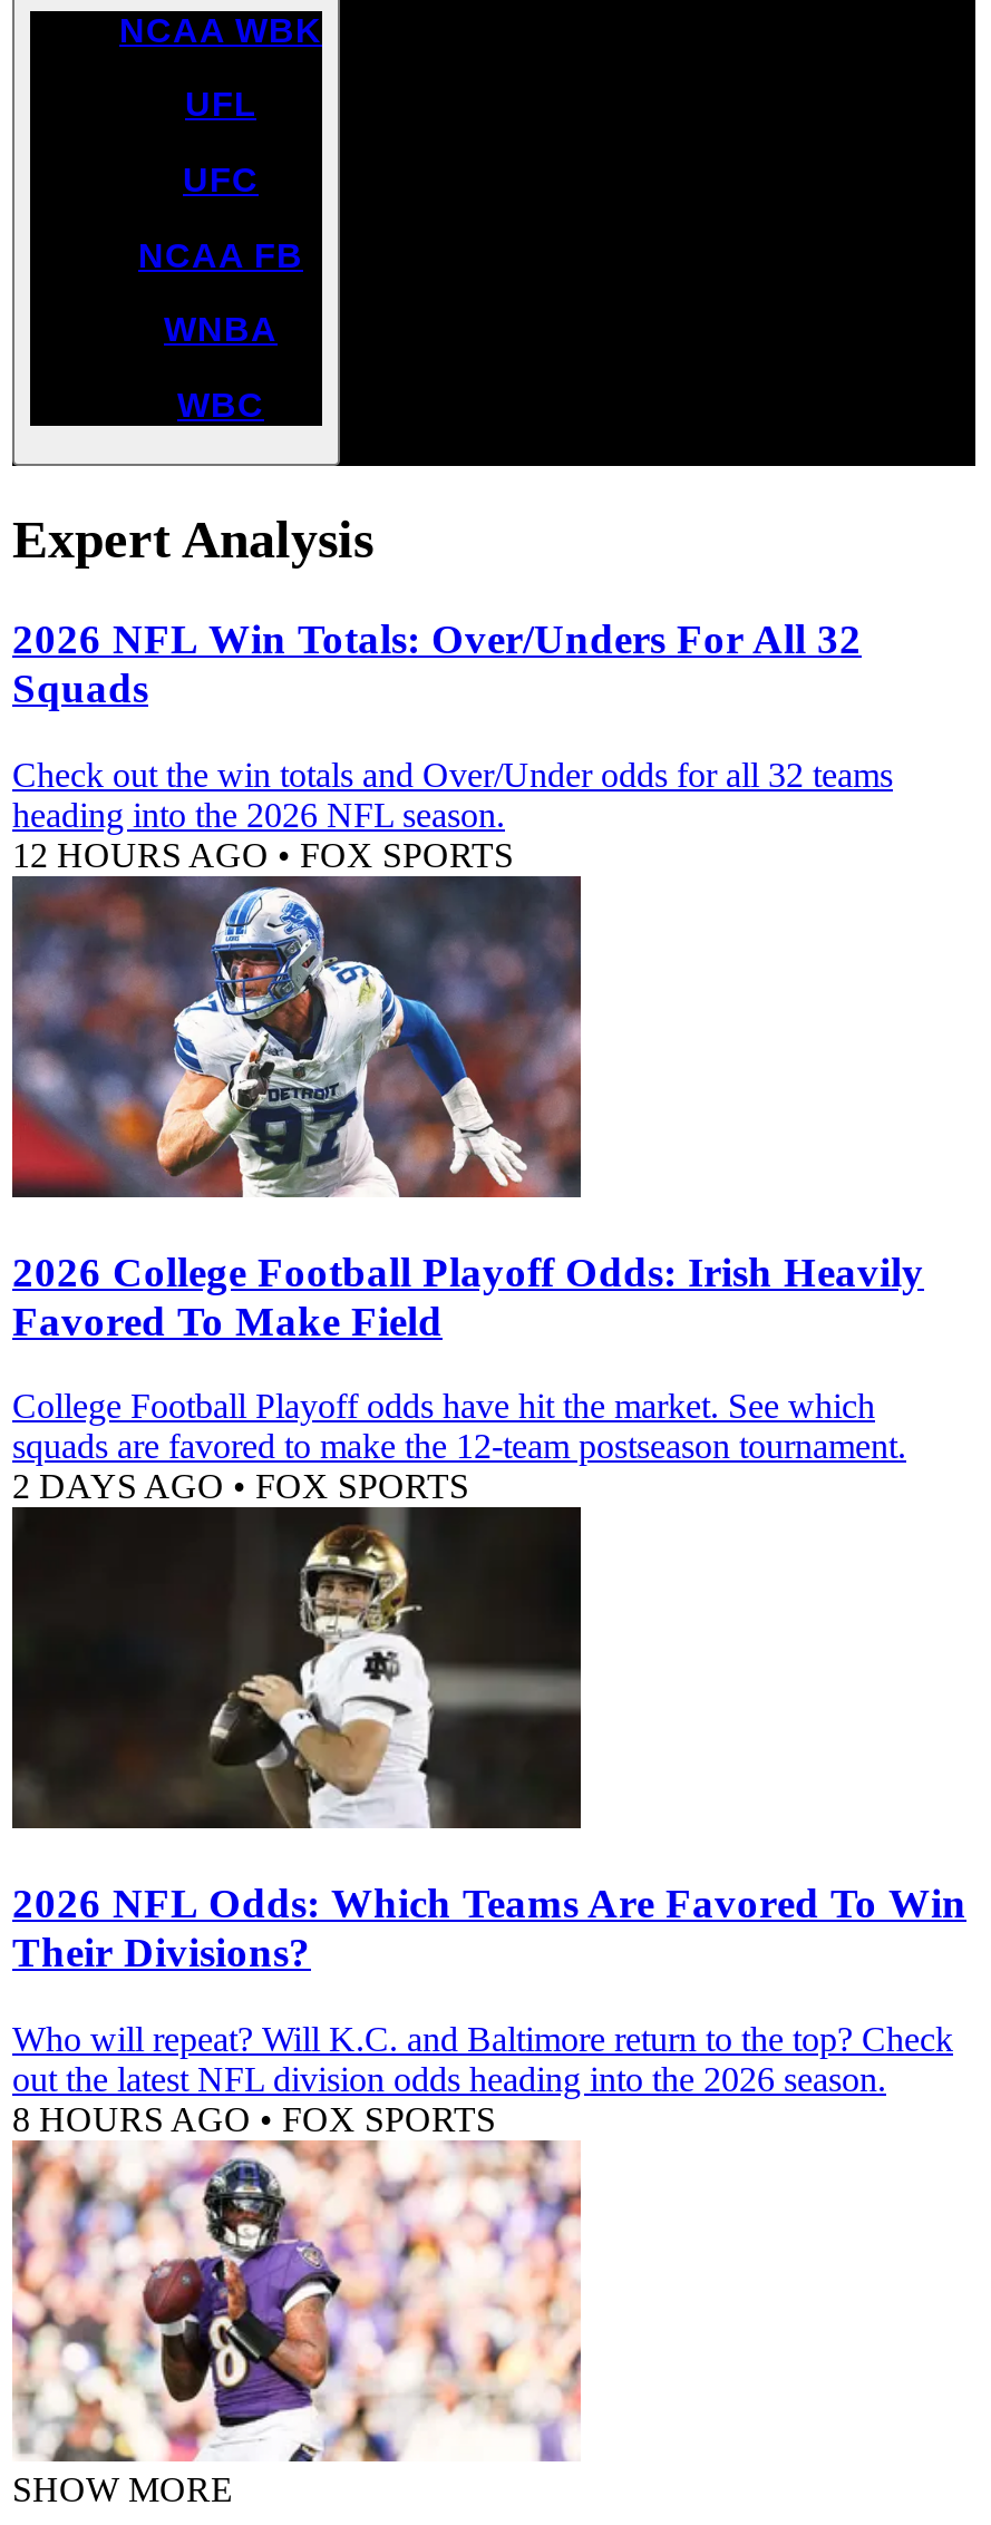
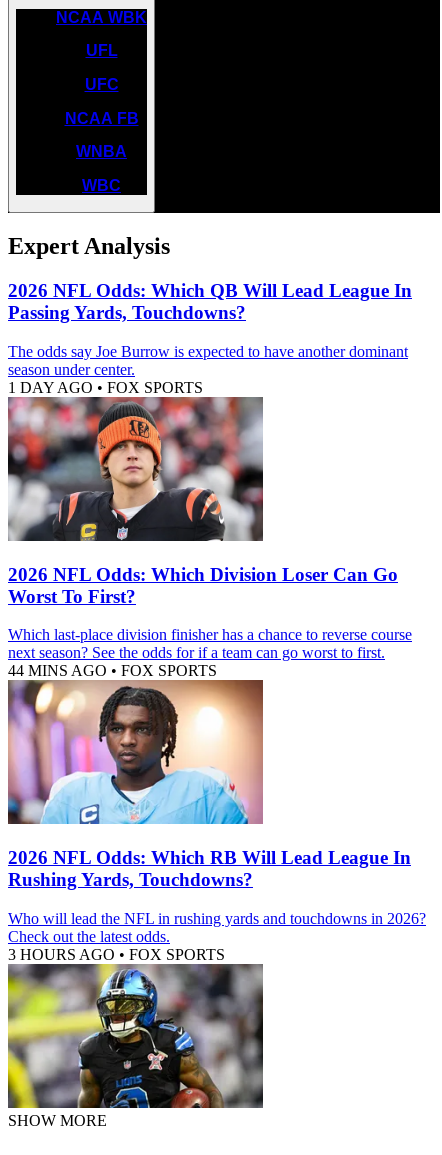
[12,616,862,712] 2026 NFL Win Totals: Over/Unders For All 32 | Squads -> [8,280,412,323] 2026 NFL Odds: Which QB Will Lead League In | Passing Yards, Touchdowns?
[12,756,893,874] Check out the win totals and Over/Under odds for all 32 teams | heading into the 2026 NFL season. | 12 HOURS AGO • FOX SPORTS -> [8,343,408,396] The odds say Joe Burrow is expected to have another dominant | season under center. | 1 DAY AGO • FOX SPORTS
[10,878,924,1344] [image] | 2026 College Football Playoff Odds: Irish Heavily | Favored To Make Field -> [8,397,398,607] [image] | 2026 NFL Odds: Which Division Loser Can Go | Worst To First?
[10,1387,906,1830] [image] | College Football Playoff odds have hit the market. See which | squads are favored to make the 12-team postseason tournament. | 2 DAYS AGO • FOX SPORTS -> [7,626,412,825] [image] | Which last-place division finisher has a chance to reverse course | next season? See the odds for if a team can go worst to first. | 44 MINS AGO • FOX SPORTS
[12,1880,966,1975] 2026 NFL Odds: Which Teams Are Favored To Win | Their Divisions? -> [8,847,411,890] 2026 NFL Odds: Which RB Will Lead League In | Rushing Yards, Touchdowns?
[12,2020,953,2138] Who will repeat? Will K.C. and Baltimore return to the top? Check | out the latest NFL division odds heading into the 2026 season. | 8 HOURS AGO • FOX SPORTS -> [8,910,426,963] Who will lead the NFL in rushing yards and touchdowns in 2026? | Check out the latest odds. | 3 HOURS AGO • FOX SPORTS
[12,2140,583,2464] [image] -> [7,963,264,1109] [image]

